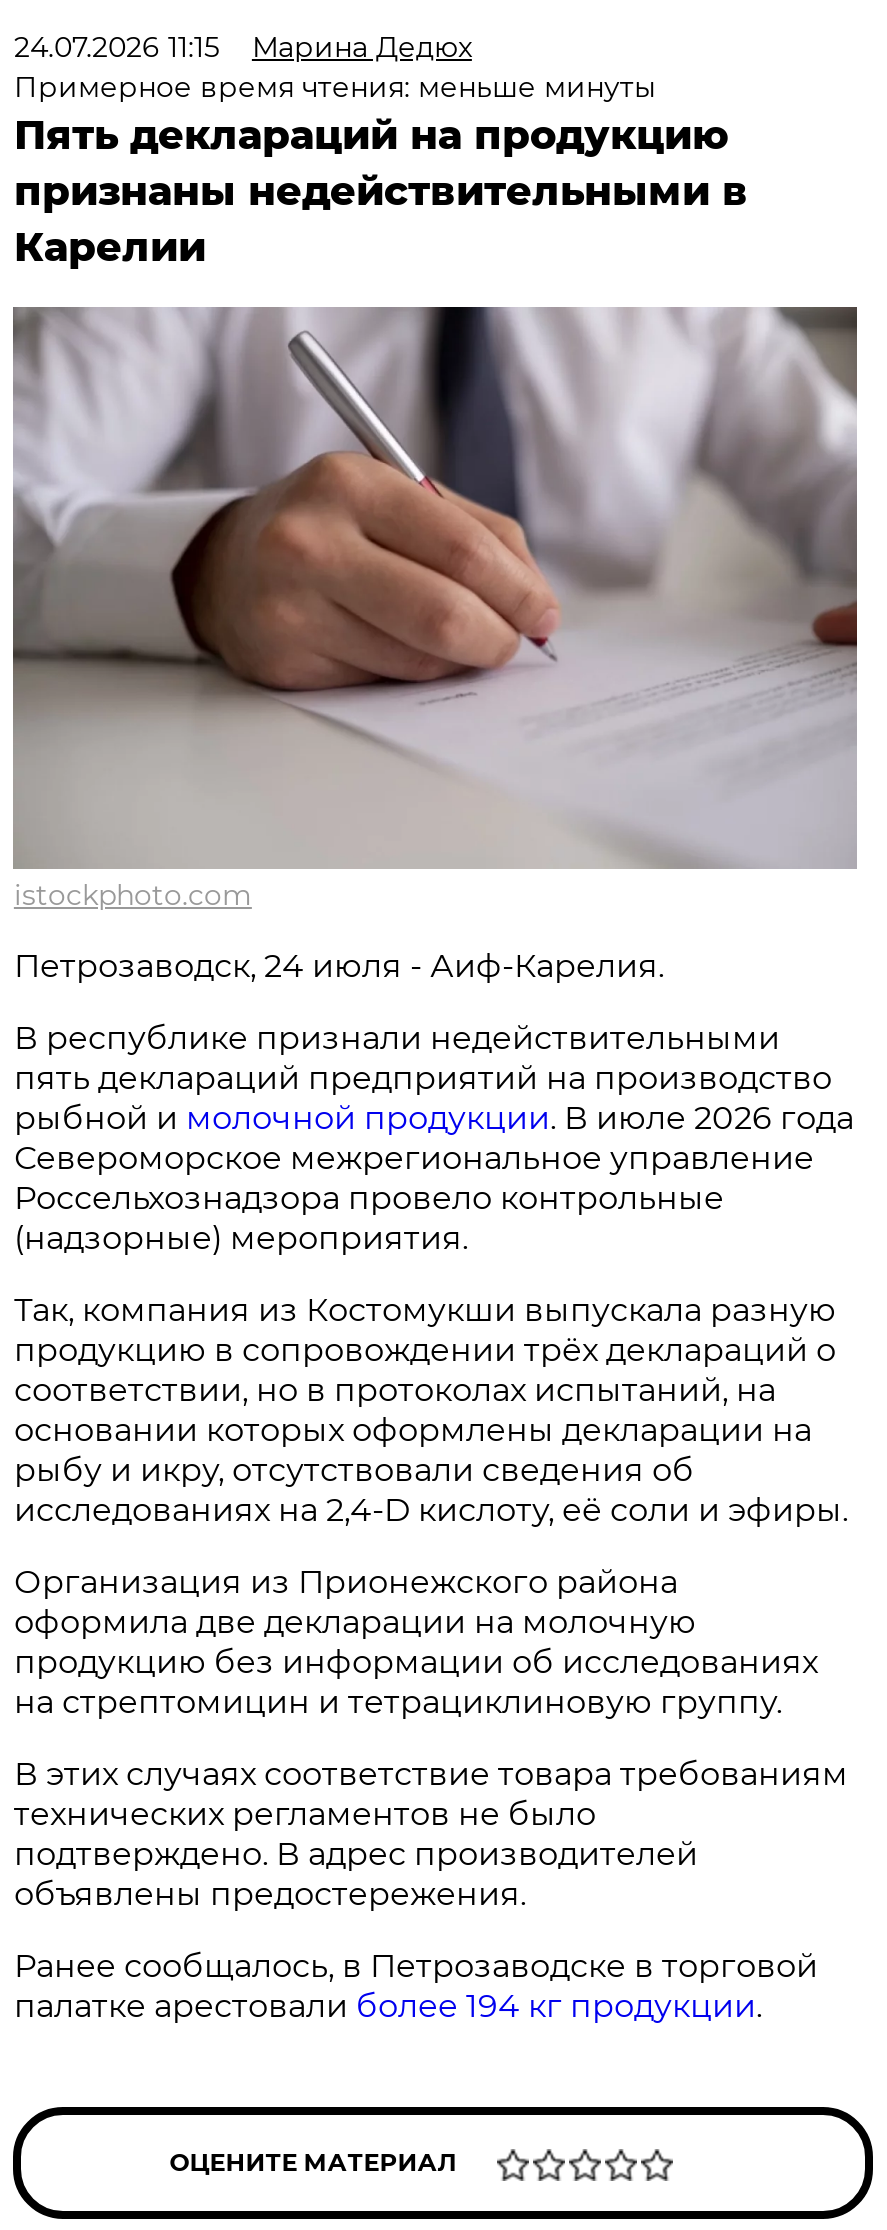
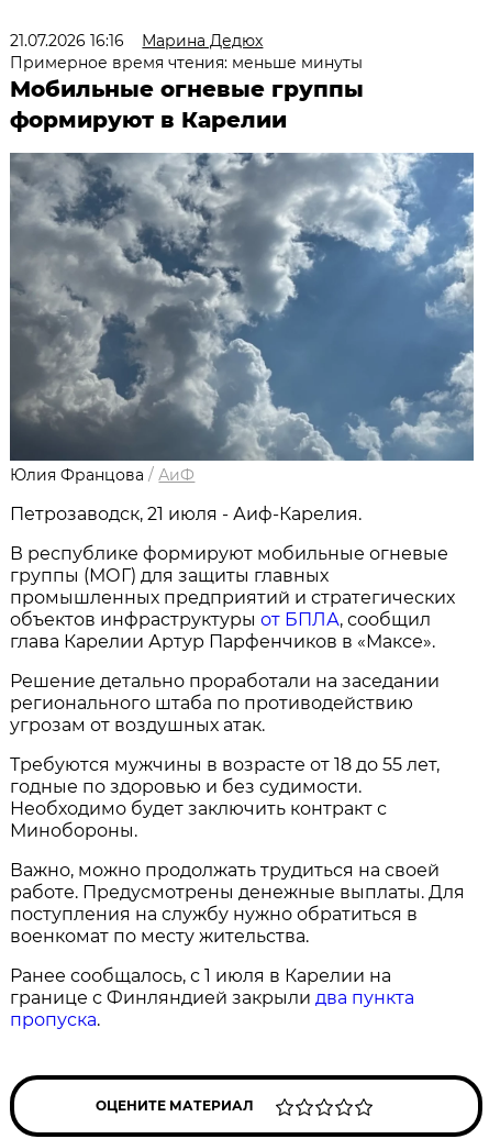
[14,29,472,65] 24.07.2026 11:15 Марина Дедюх -> [10,31,263,50] 21.07.2026 16:16 Марина Дедюх
[14,111,748,271] Пять деклараций на продукцию | признаны недействительными в | Карелии -> [10,76,364,133] Мобильные огневые группы | формируют в Карелии
[13,305,859,913] [image] | istockphoto.com -> [10,152,474,485] [image] | Юлия Францова / АиФ
[14,947,664,985] Петрозаводск, 24 июля - Аиф-Карелия. -> [10,503,362,524] Петрозаводск, 21 июля - Аиф-Карелия.
[14,1019,854,1257] В республике признали недействительными | пять деклараций предприятий на производство | рыбной и молочной продукции. В июле 2026 года | Североморское межрегиональное управление | Россельхознадзора провело контрольные | (надзорные) мероприятия. -> [10,543,455,652] В республике формируют мобильные огневые | группы (МОГ) для защиты главных | промышленных предприятий и стратегических | объектов инфраструктуры от БПЛА, сообщил | глава Карелии Артур Парфенчиков в «Максе».
[14,1291,848,1529] Так, компания из Костомукши выпускала разную | продукцию в сопровождении трёх деклараций о | соответствии, но в протоколах испытаний, на | основании которых оформлены декларации на | рыбу и икру, отсутствовали сведения об | исследованиях на 2,4-D кислоту, её соли и эфиры. -> [10,671,440,735] Решение детально проработали на заседании | регионального штаба по противодействию | угрозам от воздушных атак.
[14,1563,818,1721] Организация из Прионежского района | оформила две декларации на молочную | продукцию без информации об исследованиях | на стрептомицин и тетрациклиновую группу. -> [10,754,440,841] Требуются мужчины в возрасте от 18 до 55 лет, | годные по здоровью и без судимости. | Необходимо будет заключить контракт с | Минобороны.
[14,1755,848,1913] В этих случаях соответствие товара требованиям | технических регламентов не было | подтверждено. В адрес производителей | объявлены предостережения. -> [10,860,465,946] Важно, можно продолжать трудиться на своей | работе. Предусмотрены денежные выплаты. Для | поступления на службу нужно обратиться в | военкомат по месту жительства.
[14,1947,818,2025] Ранее сообщалось, в Петрозаводске в торговой | палатке арестовали более 194 кг продукции. -> [10,965,415,1030] Ранее сообщалось, с 1 июля в Карелии на | границе с Финляндией закрыли два пункта | пропуска.

